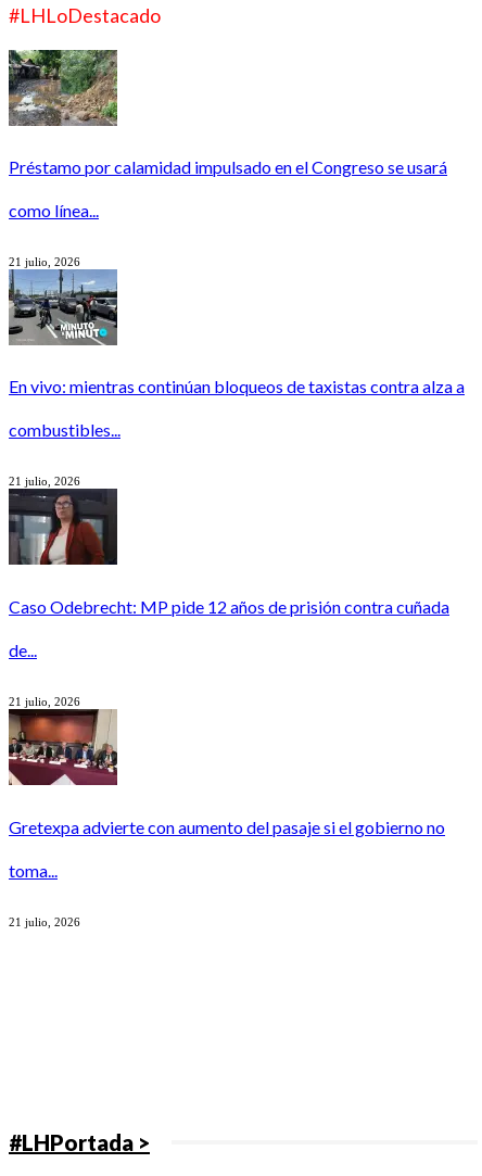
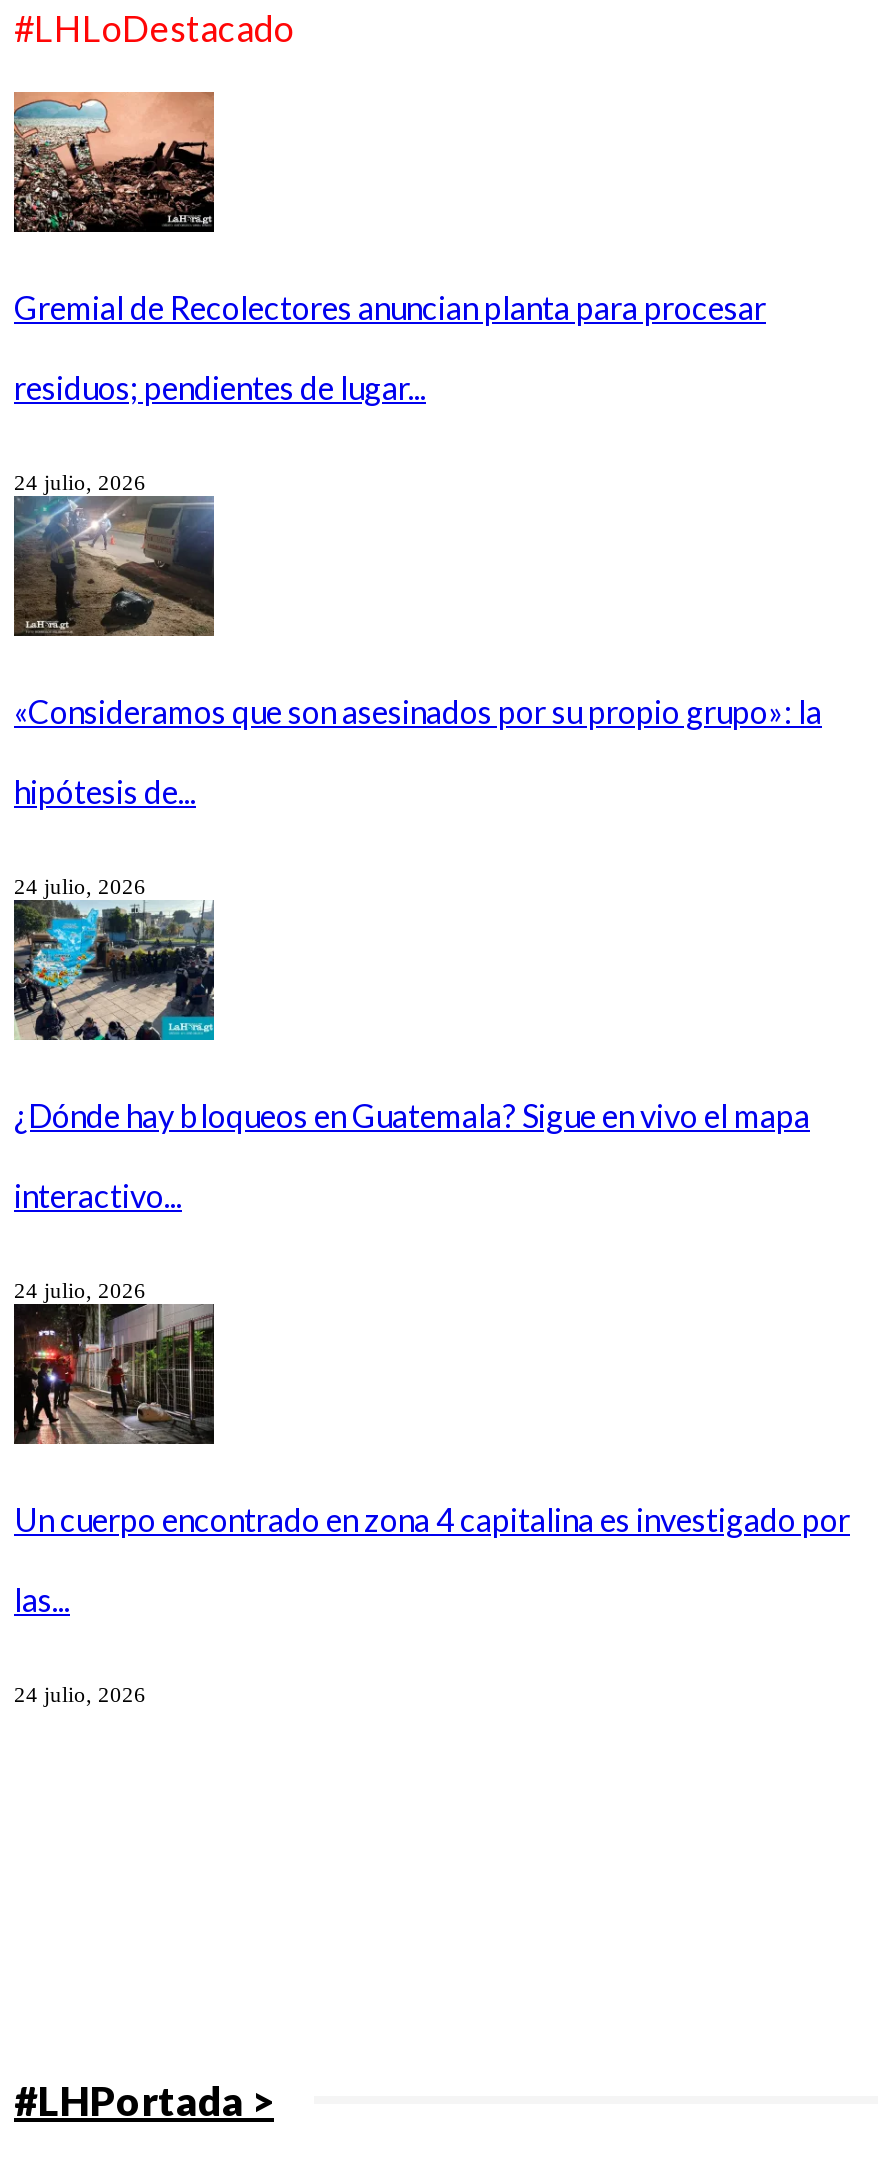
[8,49,447,177] [image] | Préstamo por calamidad impulsado en el Congreso se usará -> [12,90,766,326] [image] | Gremial de Recolectores anuncian planta para procesar
[9,200,99,220] como línea... -> [14,368,426,406] residuos; pendientes de lugar...
[9,255,80,268] 21 julio, 2026 -> [14,470,146,494] 24 julio, 2026
[9,269,465,396] [image] | En vivo: mientras continúan bloqueos de taxistas contra alza a -> [14,496,822,730] [image] | «Consideramos que son asesinados por su propio grupo»: la
[9,419,120,440] combustibles... -> [14,772,196,810] hipótesis de...
[9,474,80,487] 21 julio, 2026 -> [14,874,146,898] 24 julio, 2026
[8,488,449,617] [image] | Caso Odebrecht: MP pide 12 años de prisión contra cuñada -> [14,900,810,1134] [image] | ¿Dónde hay bloqueos en Guatemala? Sigue en vivo el mapa
[9,639,37,660] de... -> [14,1176,182,1214] interactivo...
[9,695,80,708] 21 julio, 2026 -> [14,1278,146,1302] 24 julio, 2026
[8,709,445,837] [image] | Gretexpa advierte con aumento del pasaje si el gobierno no -> [12,1304,850,1538] [image] | Un cuerpo encontrado en zona 4 capitalina es investigado por
[9,860,58,881] toma... -> [14,1580,70,1618] las...
[9,915,80,928] 21 julio, 2026 -> [14,1682,146,1706] 24 julio, 2026

